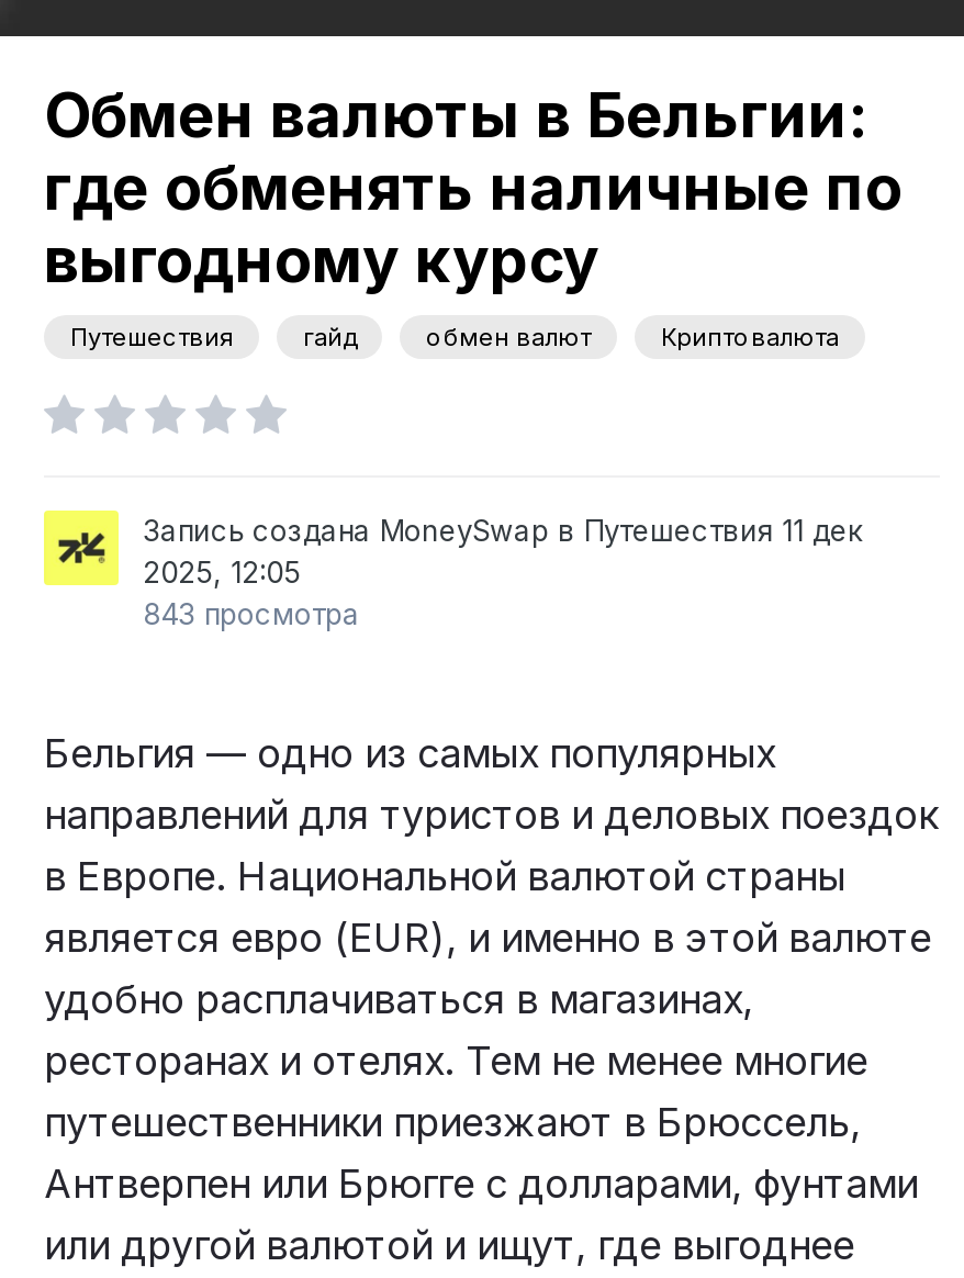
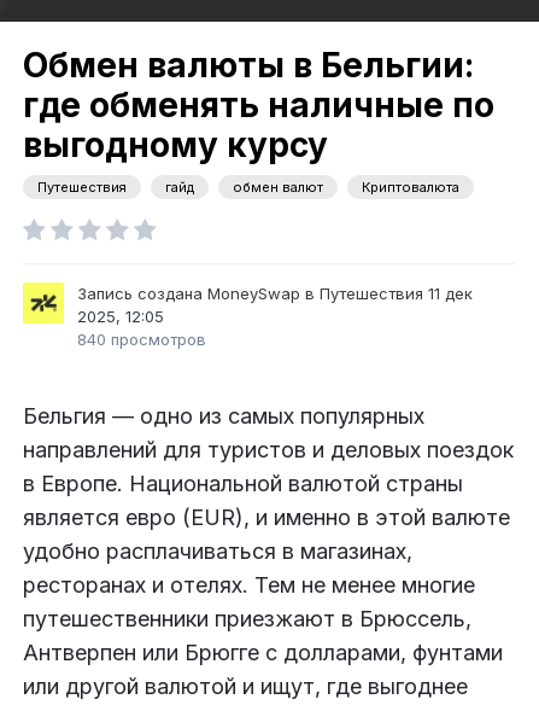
[143,597,360,632] 843 просмотра -> [77,330,206,349] 840 просмотров

